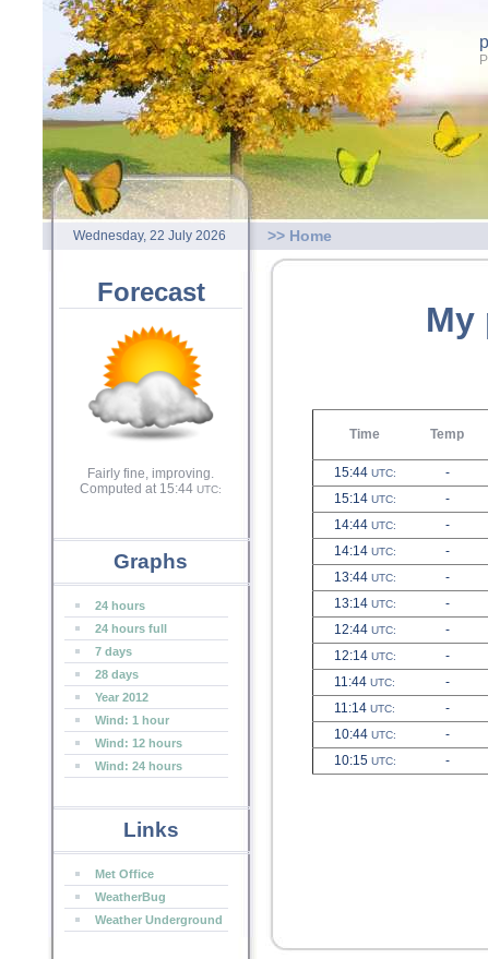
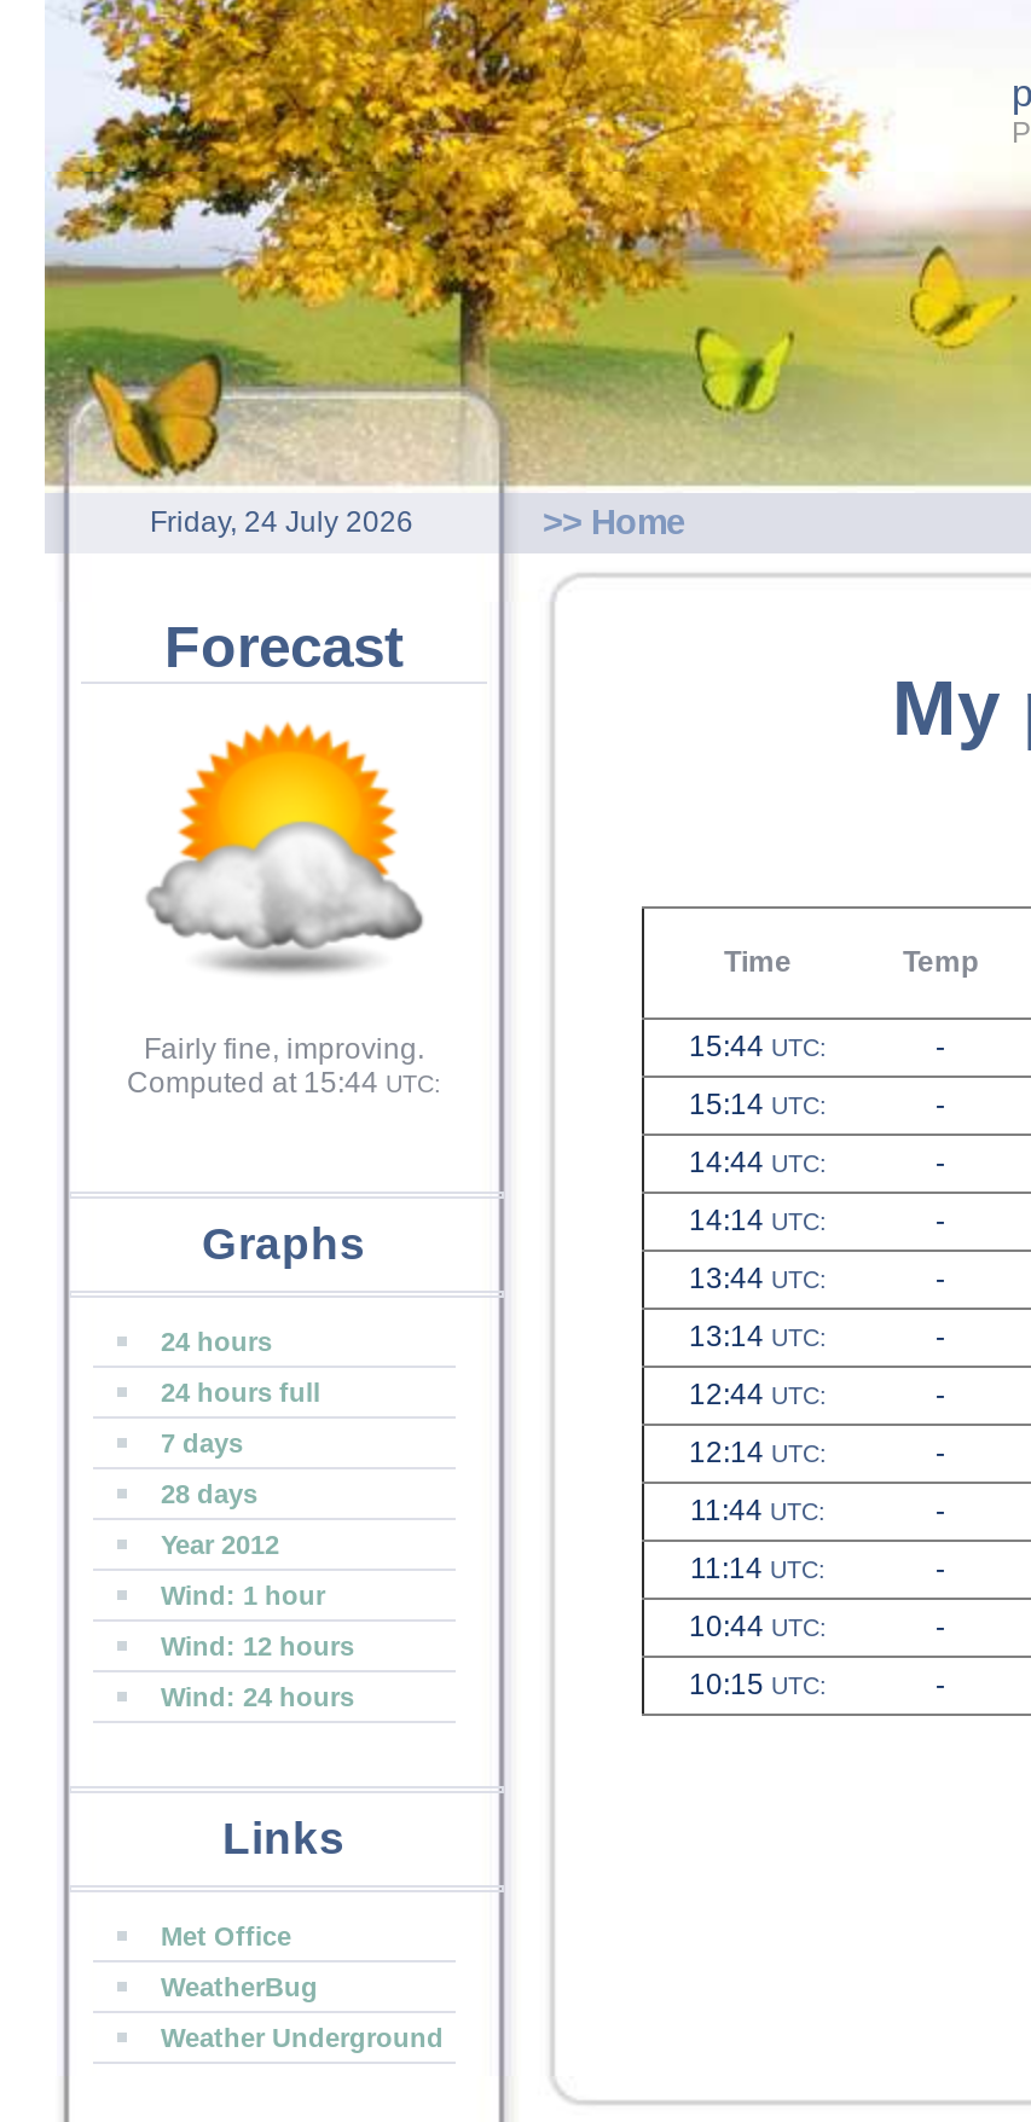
[73,228,226,243] Wednesday, 22 July 2026 -> [150,505,413,539] Friday, 24 July 2026

